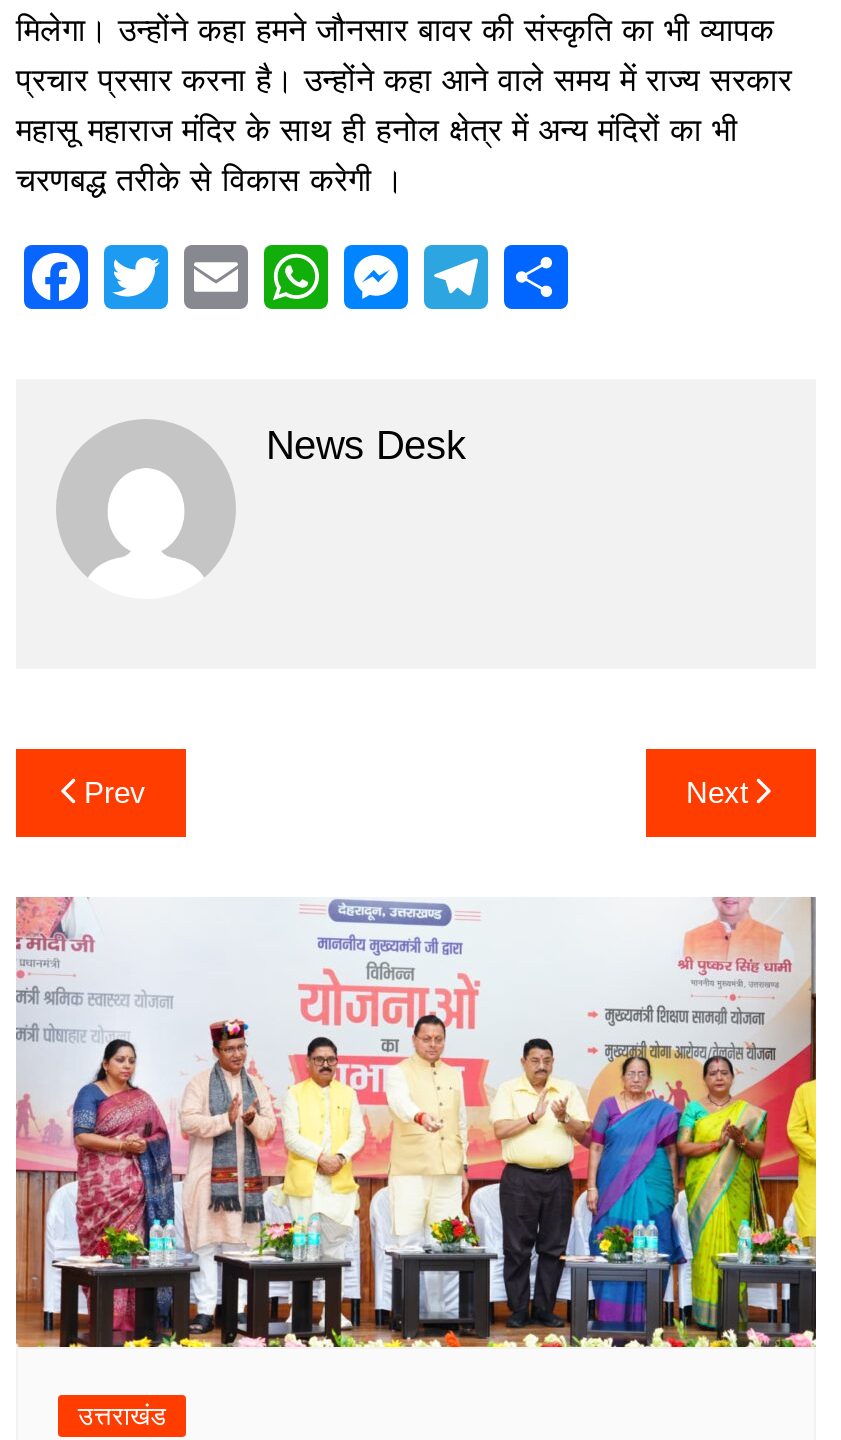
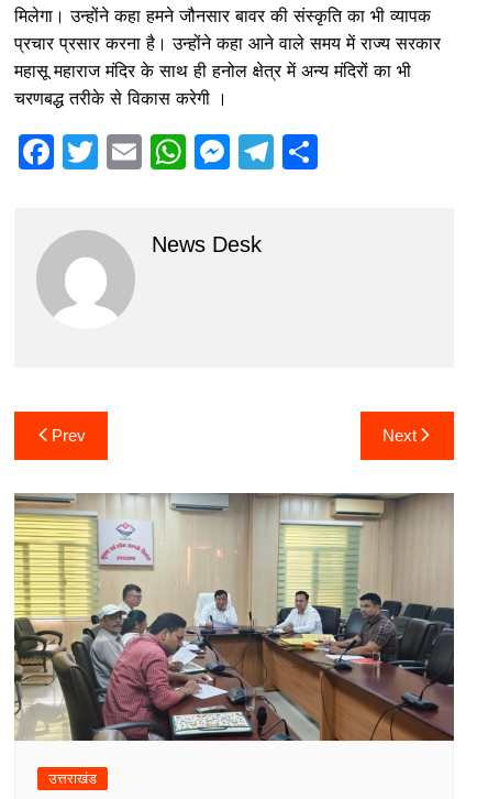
[14,896,818,1350] [image] -> [13,492,455,742] [image]

